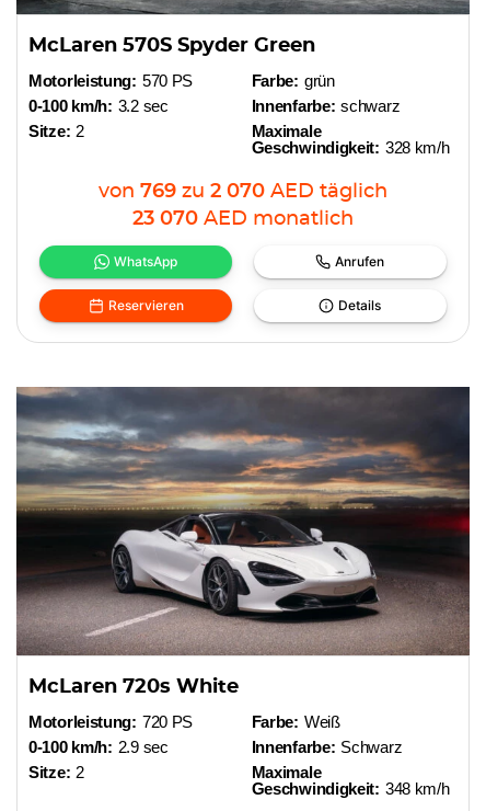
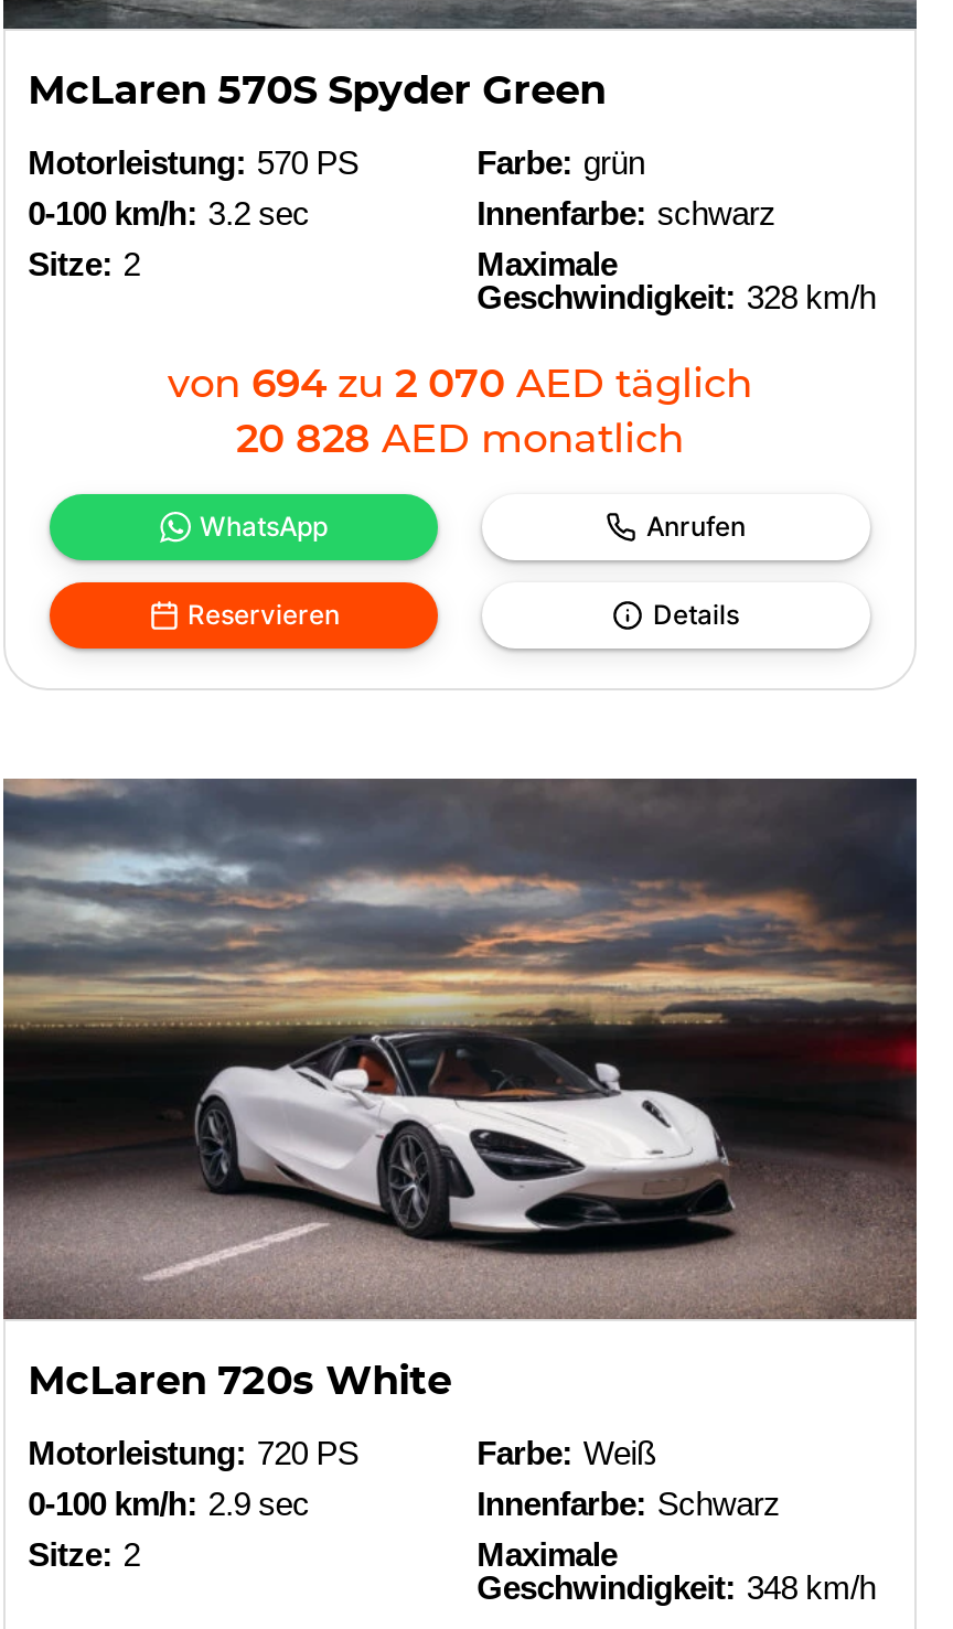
[99,182,387,202] von 769 zu 2 070 AED täglich -> [168,366,752,406] von 694 zu 2 070 AED täglich
[132,209,354,229] 23 070 AED monatlich -> [236,421,684,461] 20 828 AED monatlich

